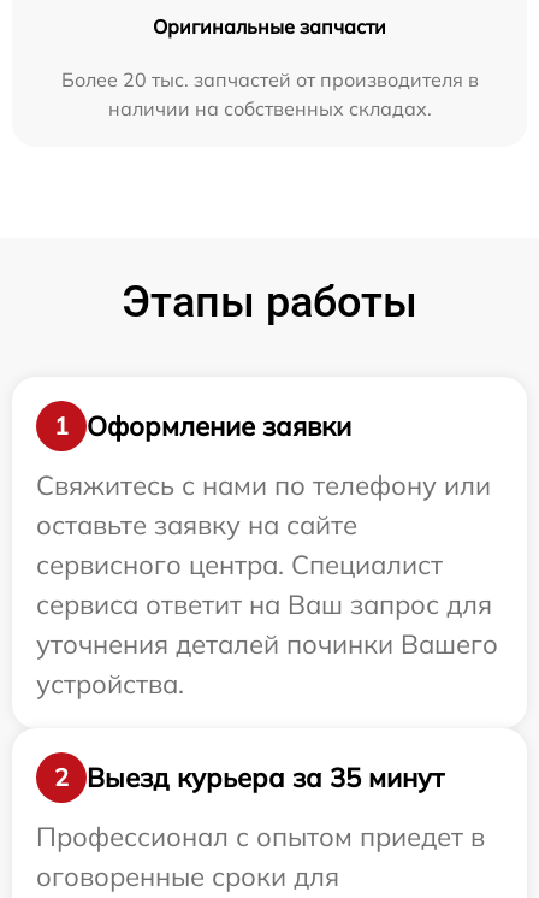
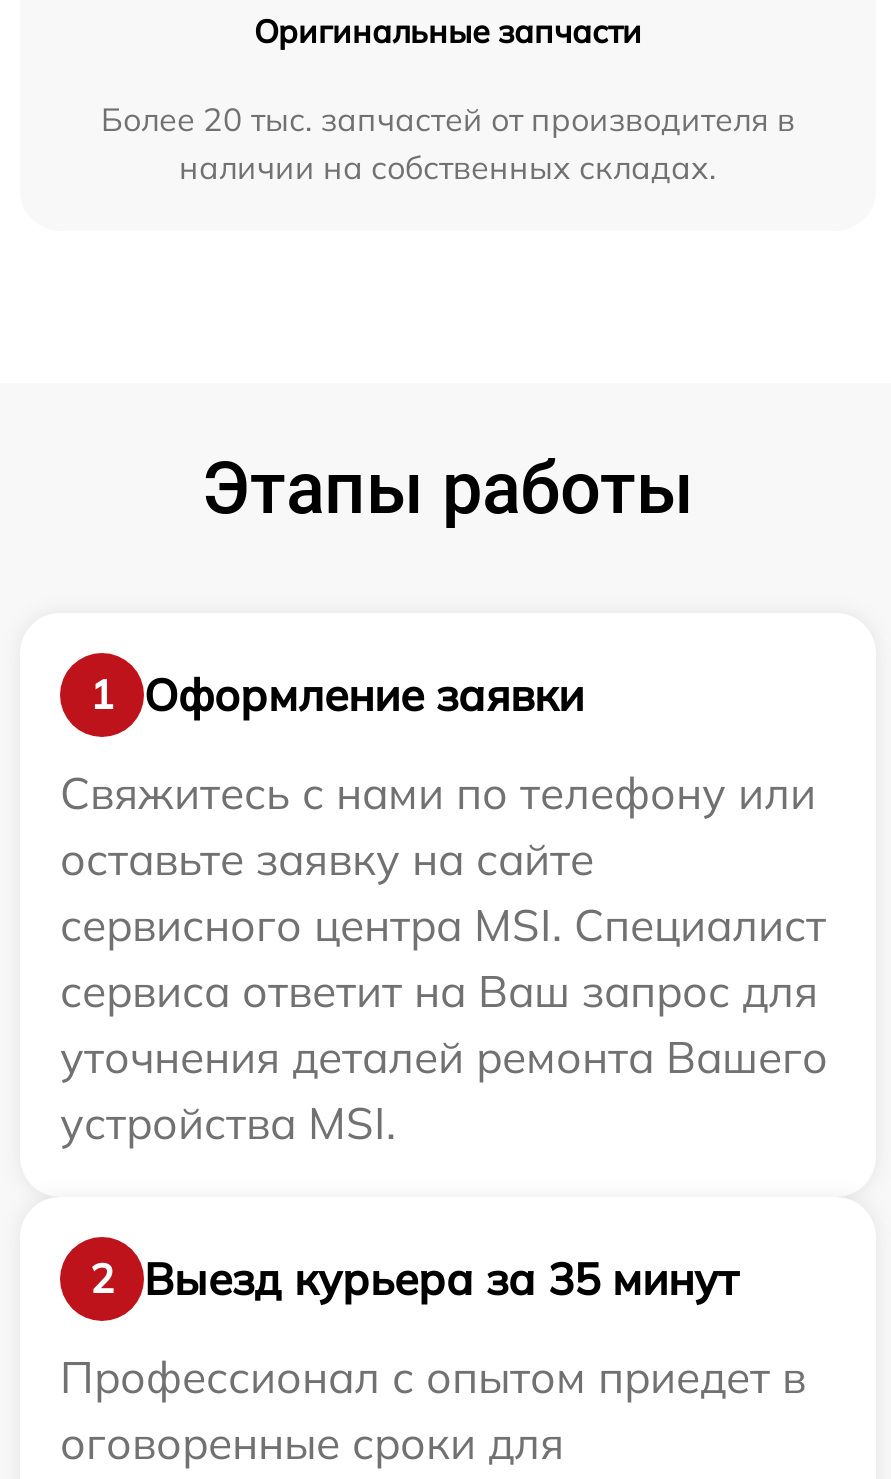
[36,548,443,582] сервисного центра. Специалист -> [60,897,826,953] сервисного центра MSI. Специалист
[36,627,498,701] уточнения деталей починки Вашего | устройства. -> [60,1029,828,1151] уточнения деталей ремонта Вашего | устройства MSI.

